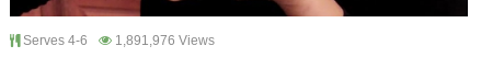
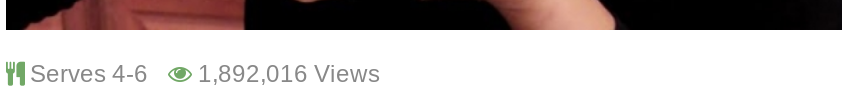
[20,33,215,48] Serves 4-6 1,891,976 Views -> [24,60,380,88] Serves 4-6 1,892,016 Views

